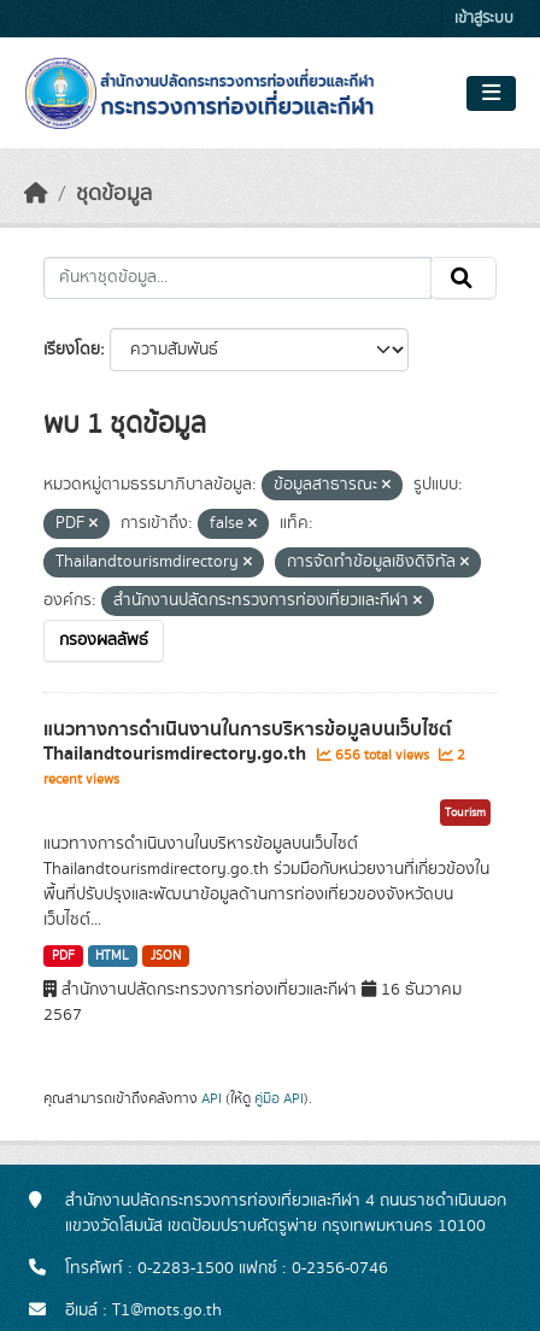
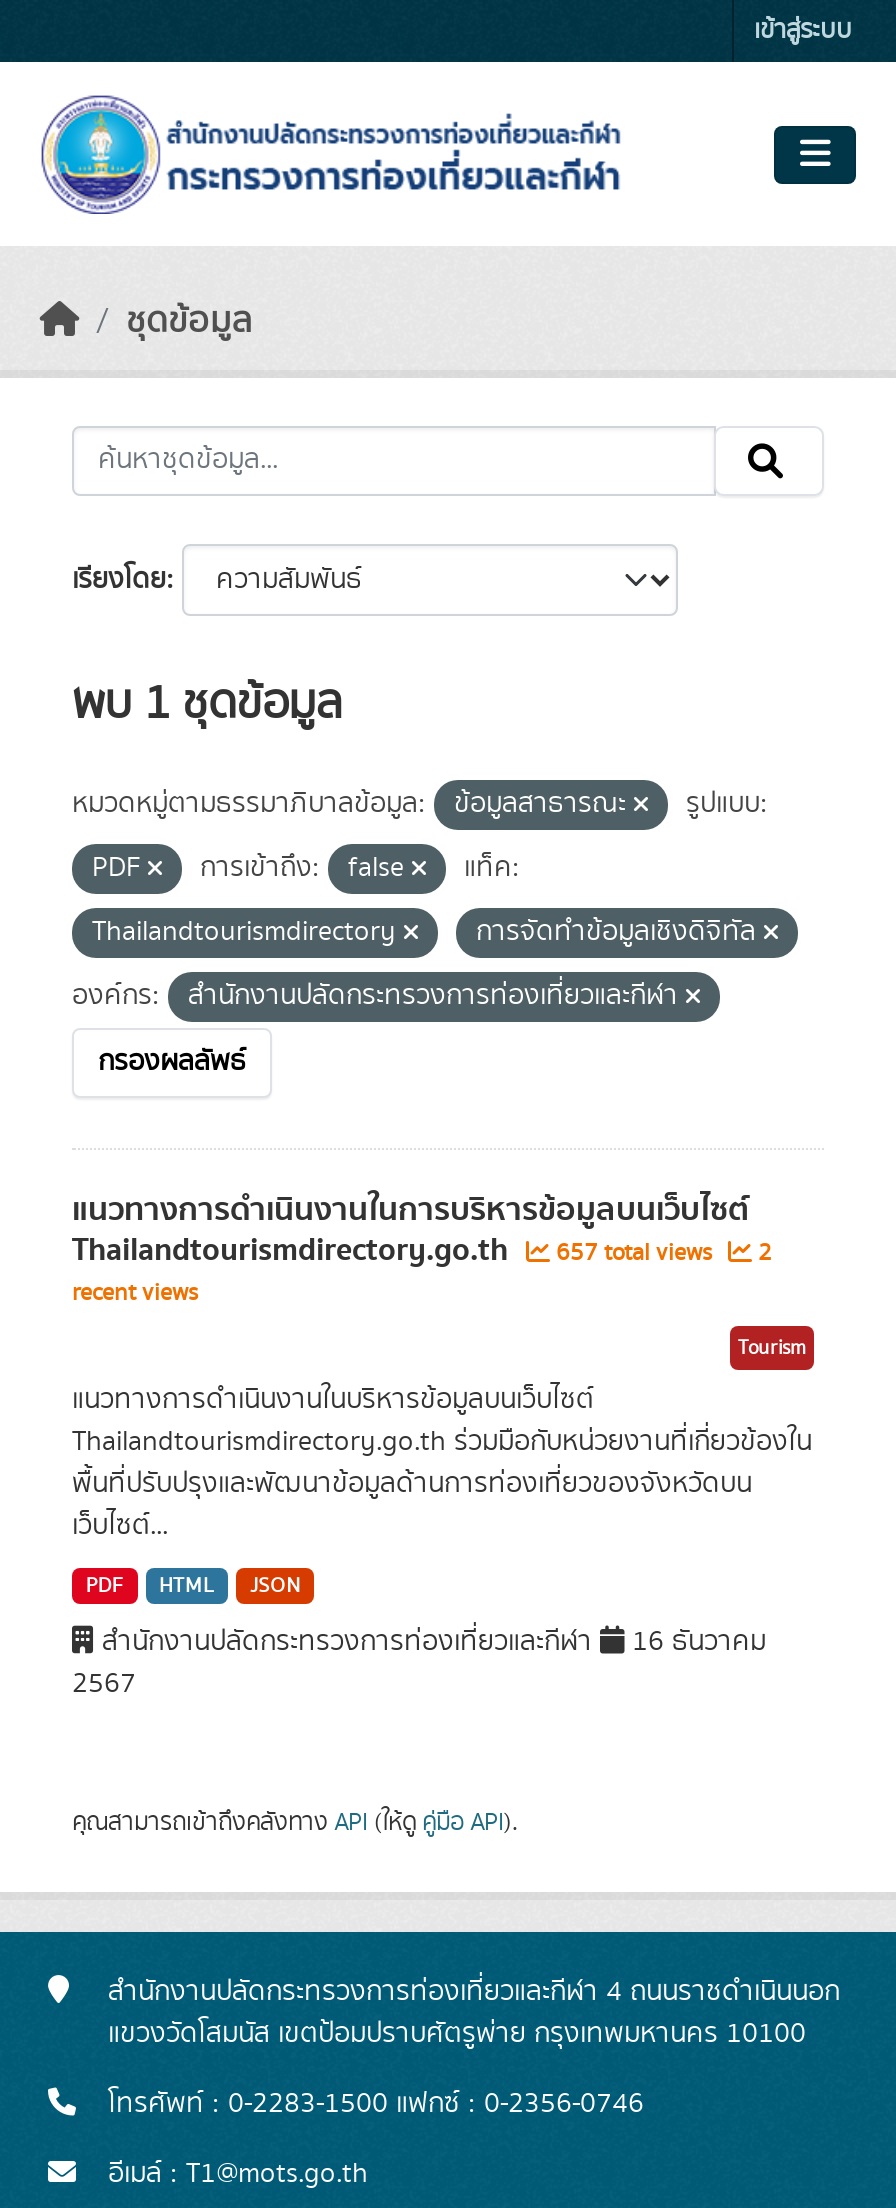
[43,738,465,769] Thailandtourismdirectory.go.th 656 total views 2 -> [72,1224,772,1276] Thailandtourismdirectory.go.th 657 total views 2

